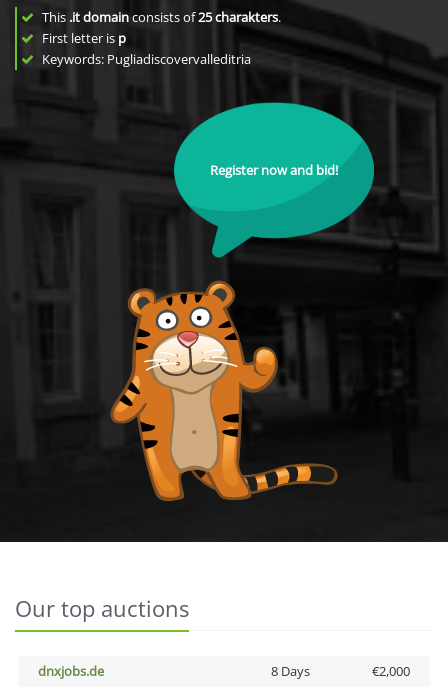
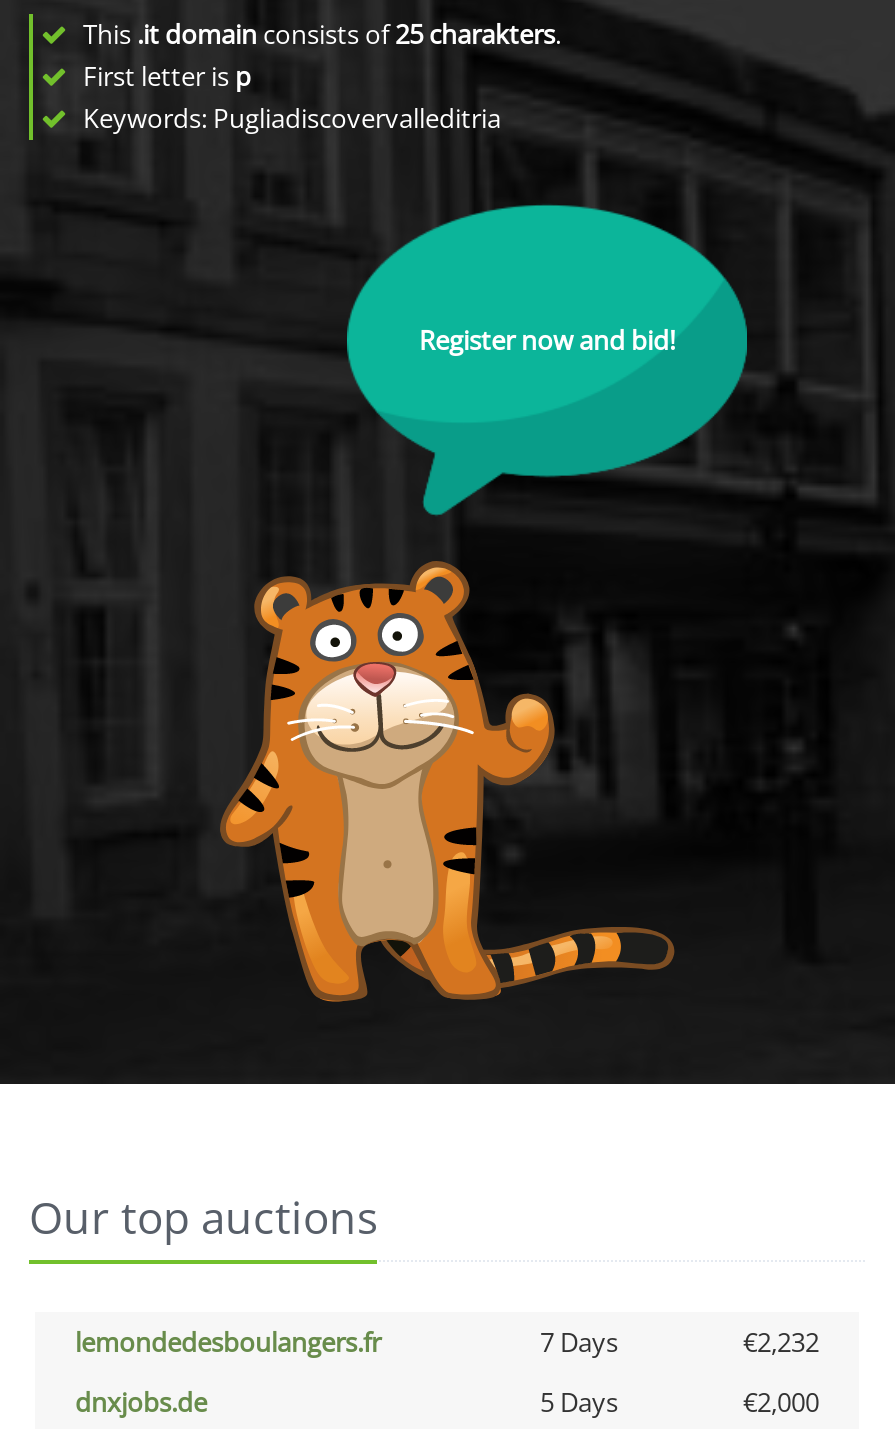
none -> [75,1324,819,1360] lemondedesboulangers.fr | 7 Days | €2,232
[270,662,309,680] 8 Days -> [540,1384,618,1420] 5 Days

